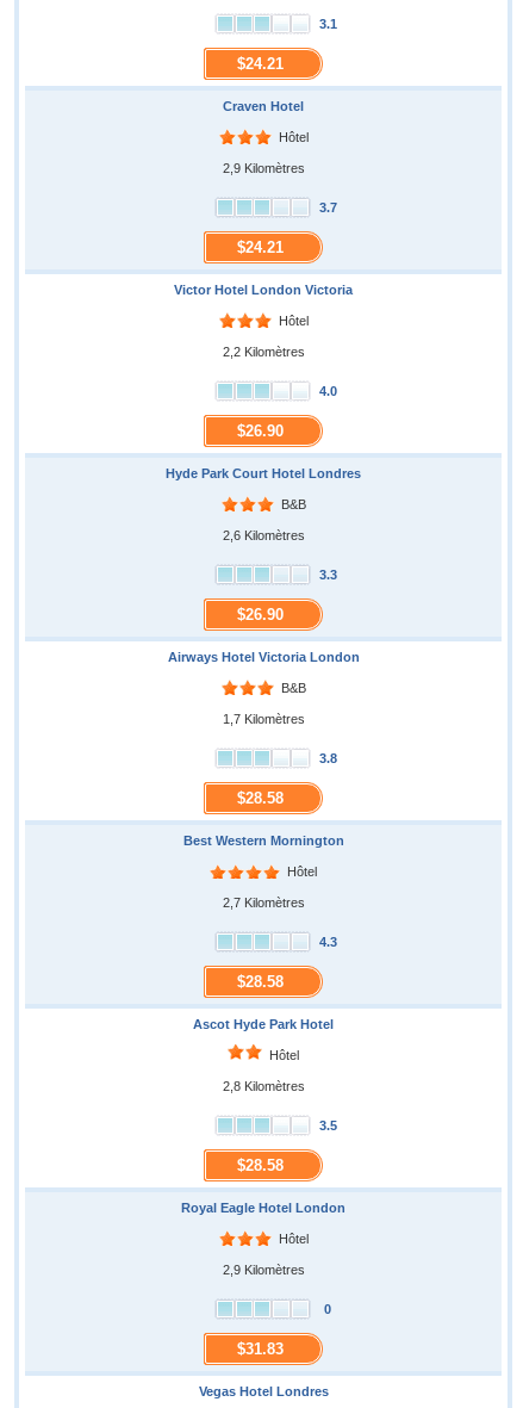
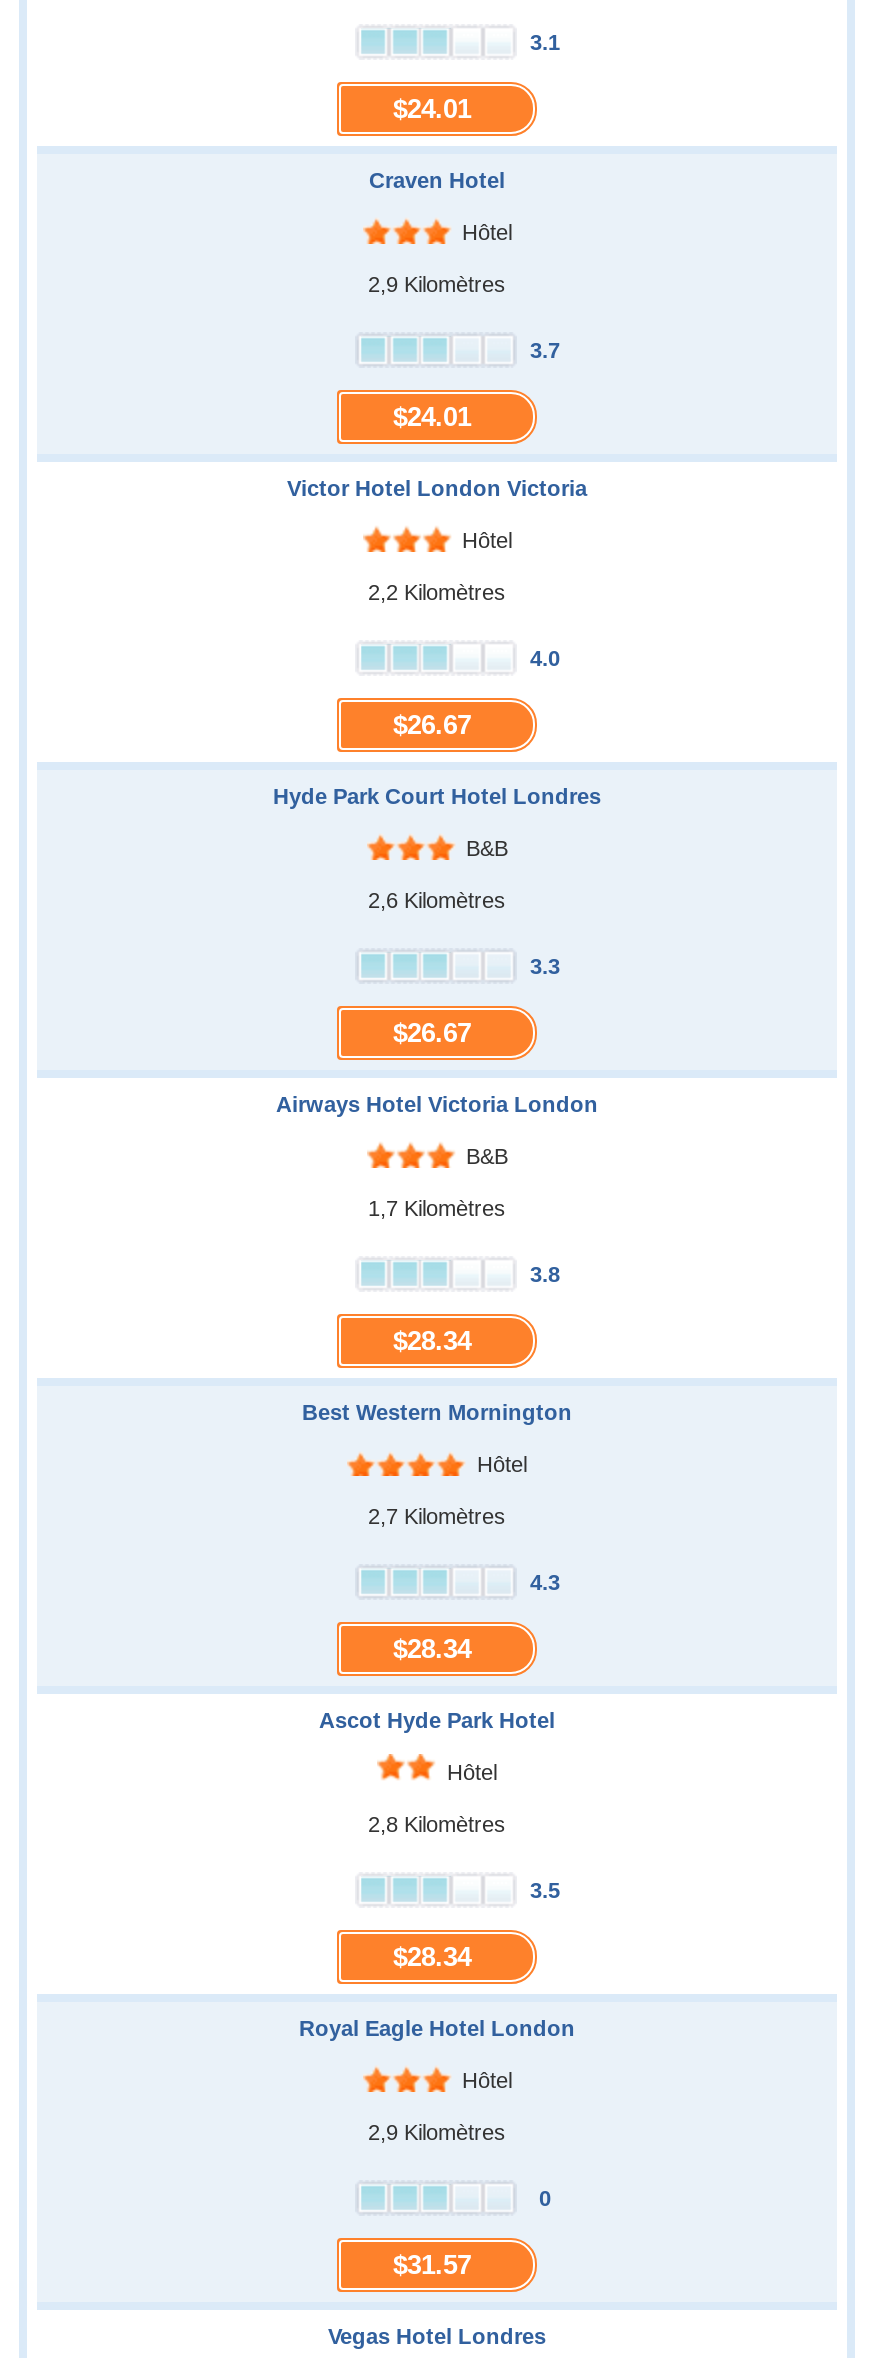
[237,55,284,73] $24.21 -> [393,94,471,124] $24.01
[237,238,284,256] $24.21 -> [393,402,471,432] $24.01
[237,422,284,440] $26.90 -> [393,710,471,740] $26.67
[237,606,284,624] $26.90 -> [393,1018,471,1048] $26.67
[237,789,284,807] $28.58 -> [393,1326,471,1356] $28.34
[237,973,284,991] $28.58 -> [393,1634,471,1664] $28.34
[237,1156,284,1174] $28.58 -> [393,1942,471,1972] $28.34
[237,1340,284,1358] $31.83 -> [393,2250,471,2280] $31.57

